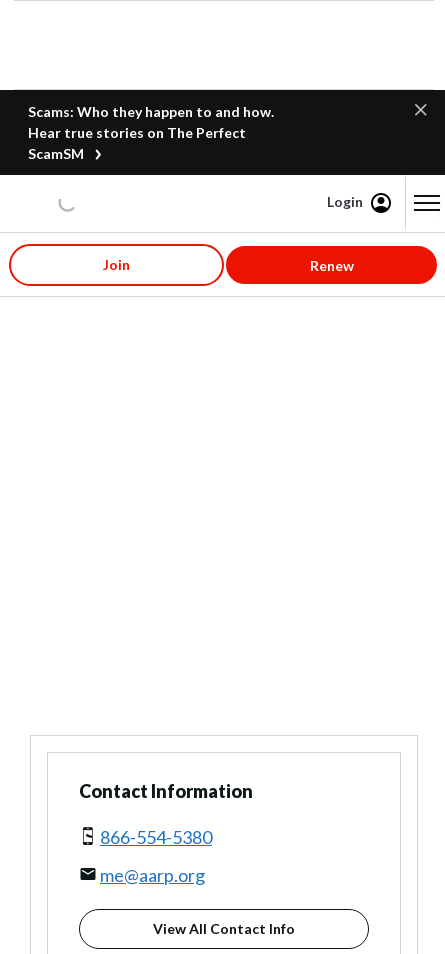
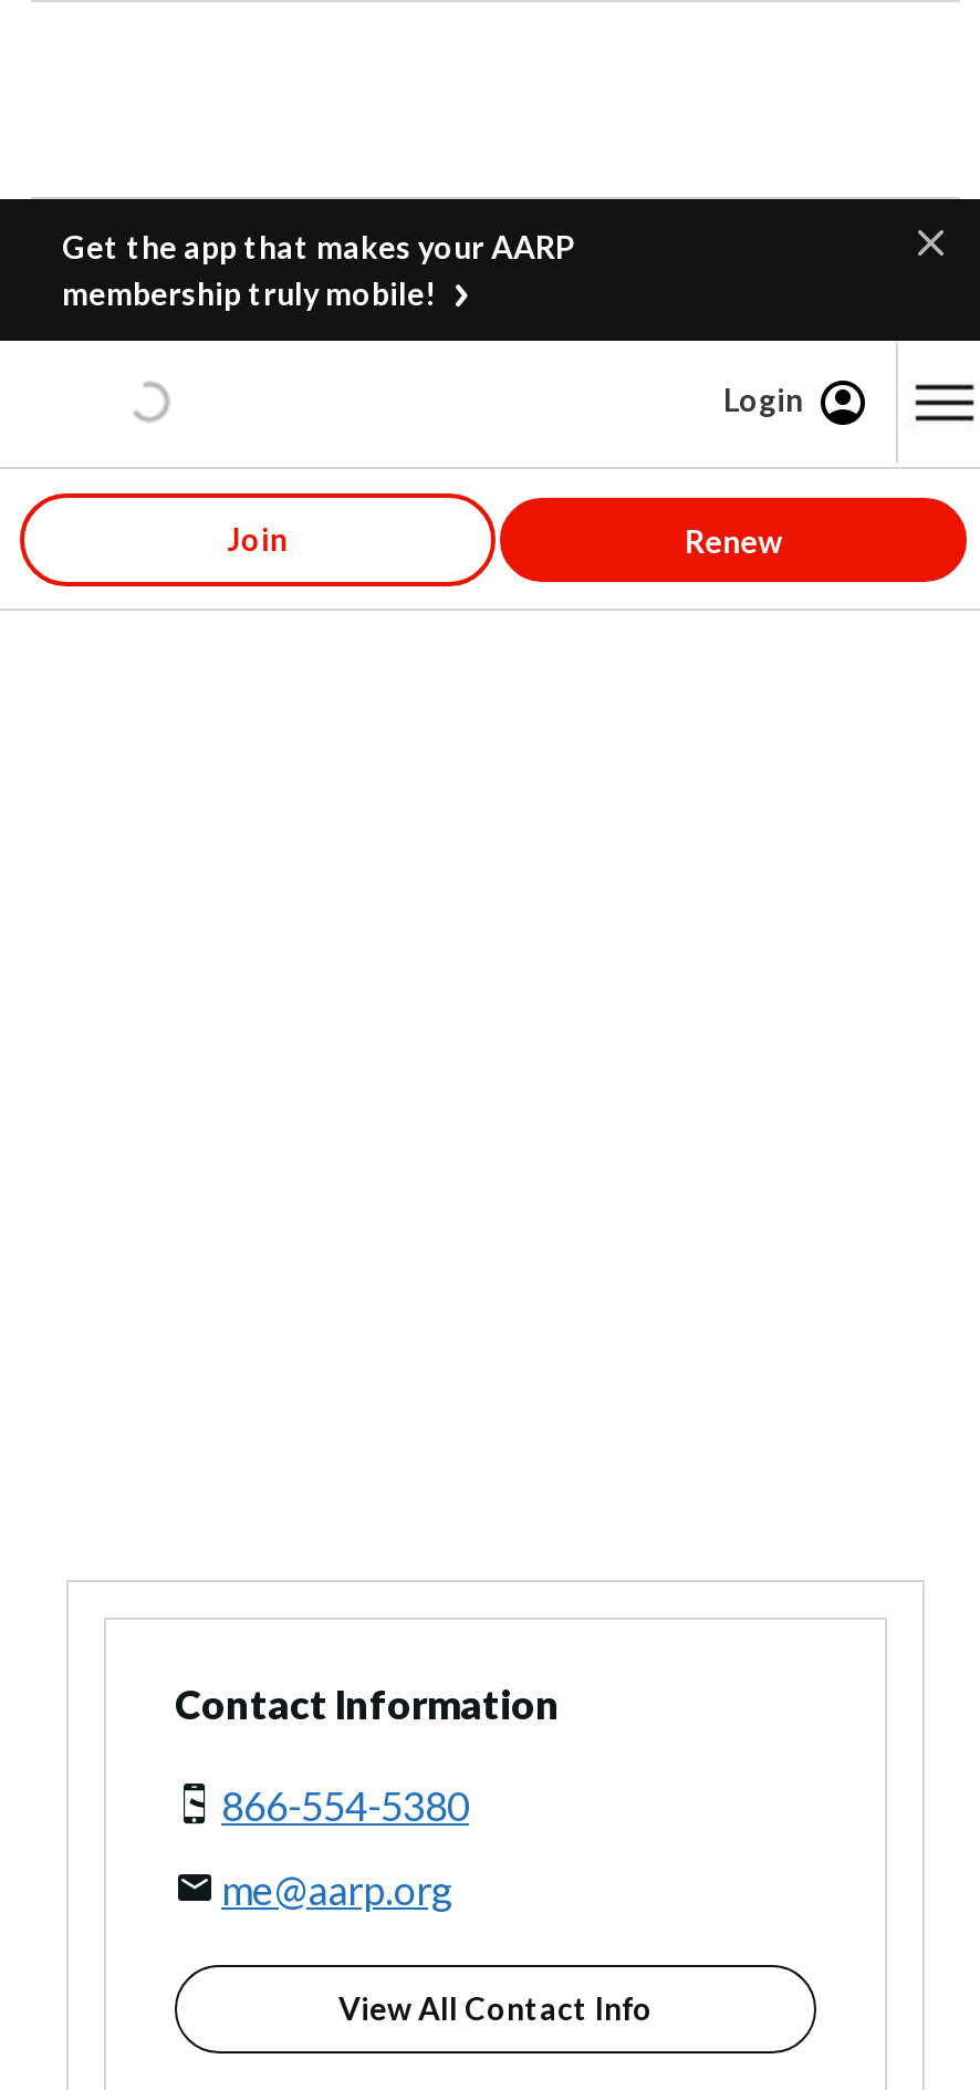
[28,103,274,162] Scams: Who they happen to and how. | Hear true stories on The Perfect | ScamSM -> [62,228,575,312] Get the app that makes your AARP | membership truly mobile!

